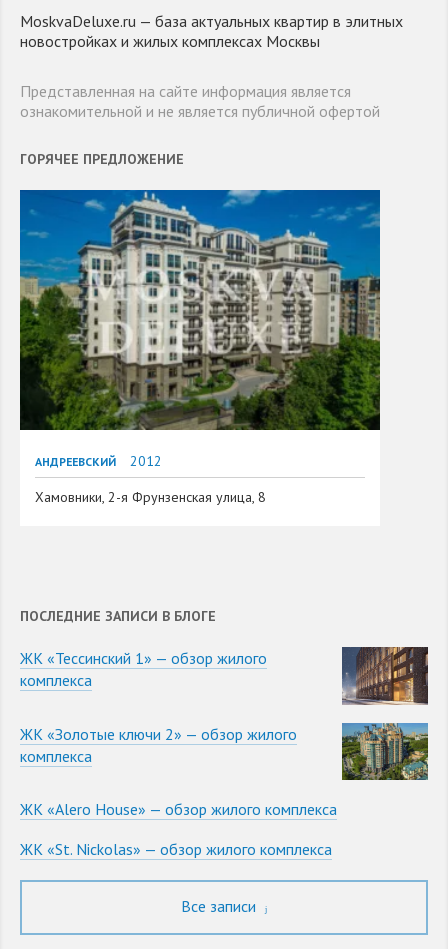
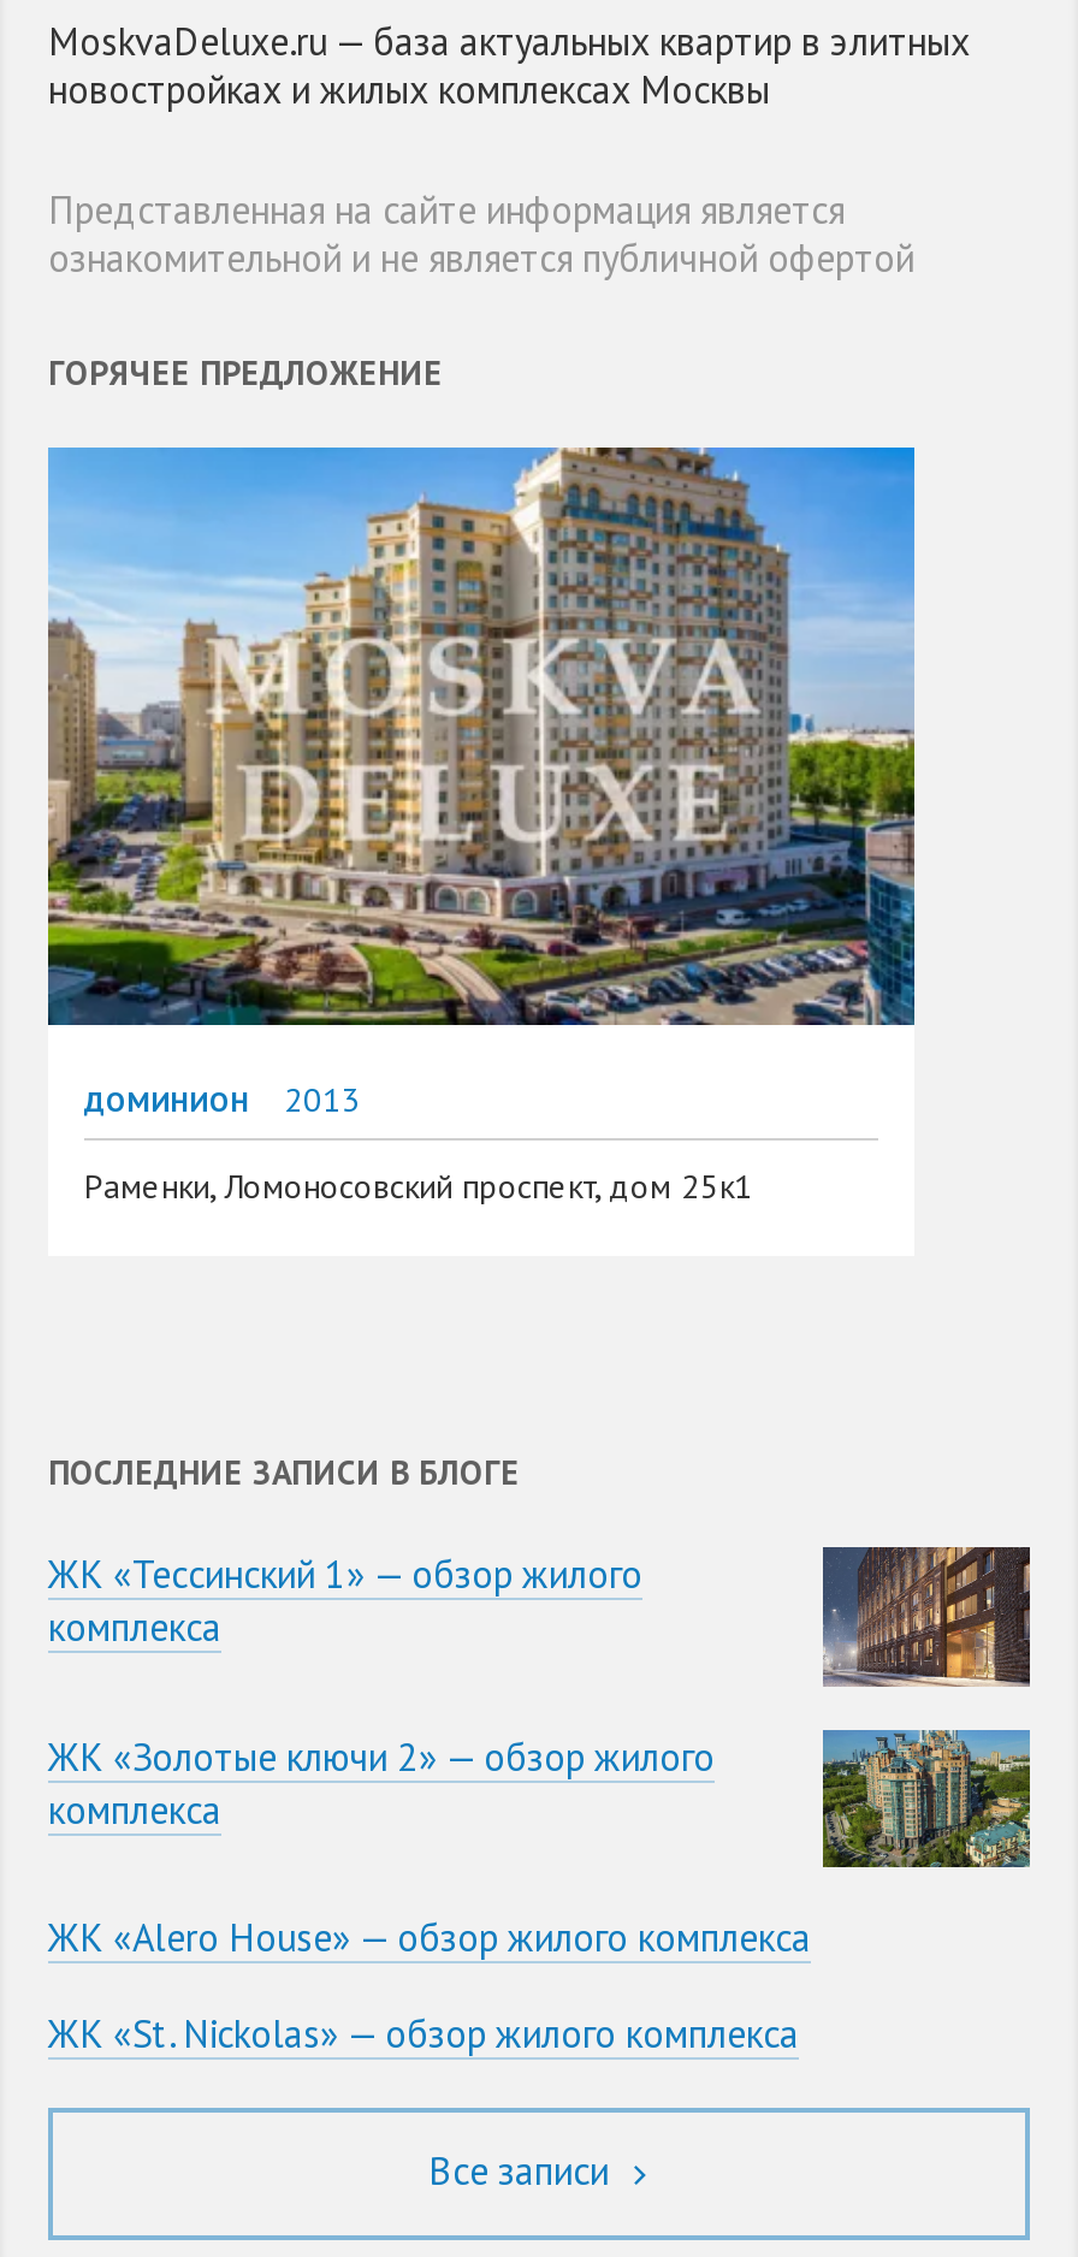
[19,189,381,470] [image] | АНДРЕЕВСКИЙ | 2012 -> [46,445,917,1122] [image] | ДОМИНИОН | 2013
[35,488,266,506] Хамовники, 2-я Фрунзенская улица, 8 -> [84,1166,753,1209] Раменки, Ломоносовский проспект, дом 25к1

